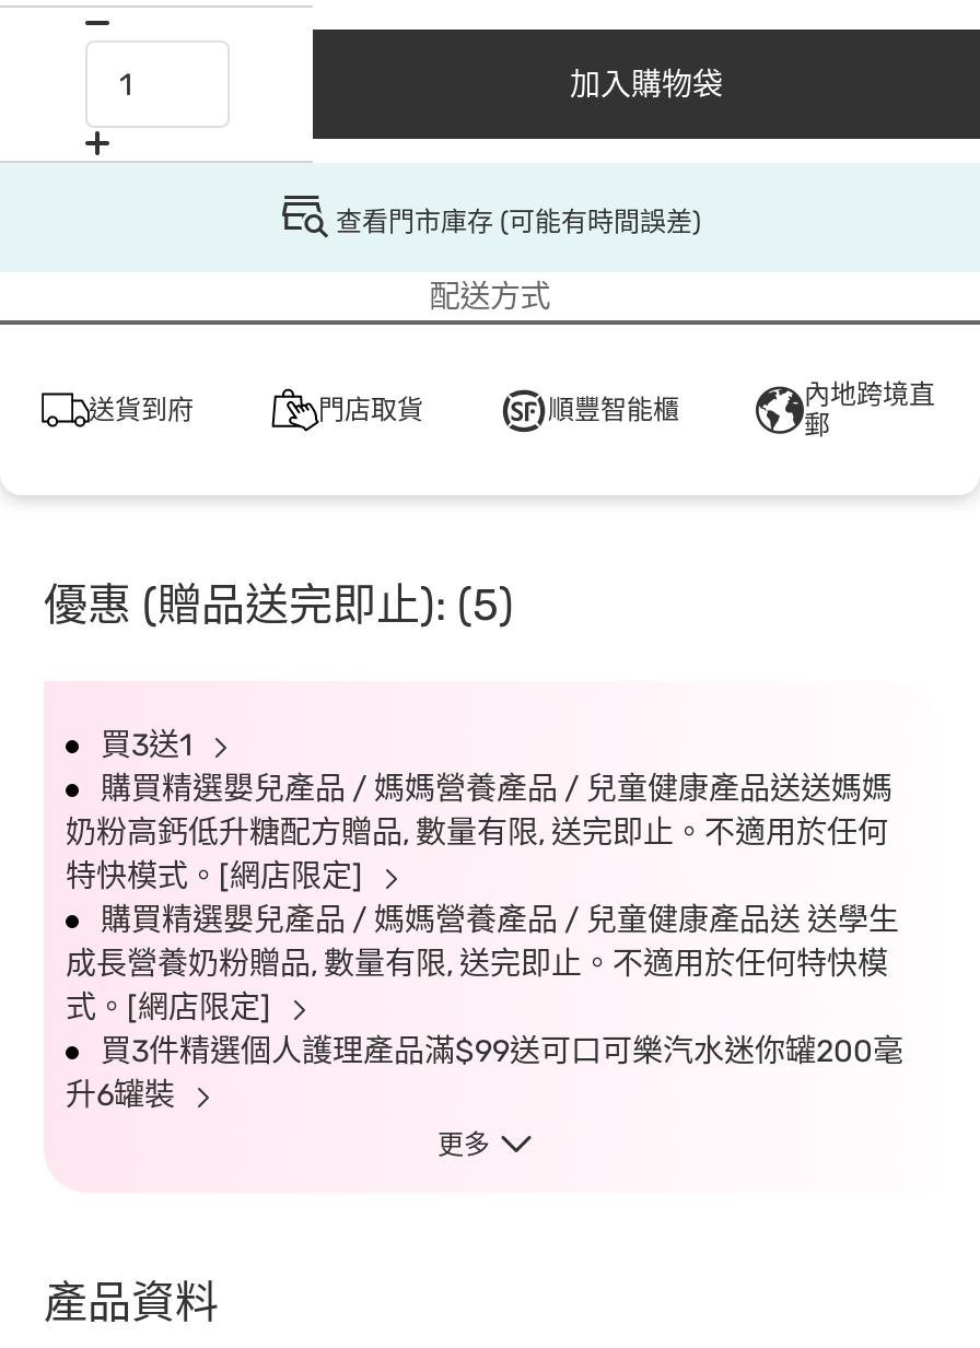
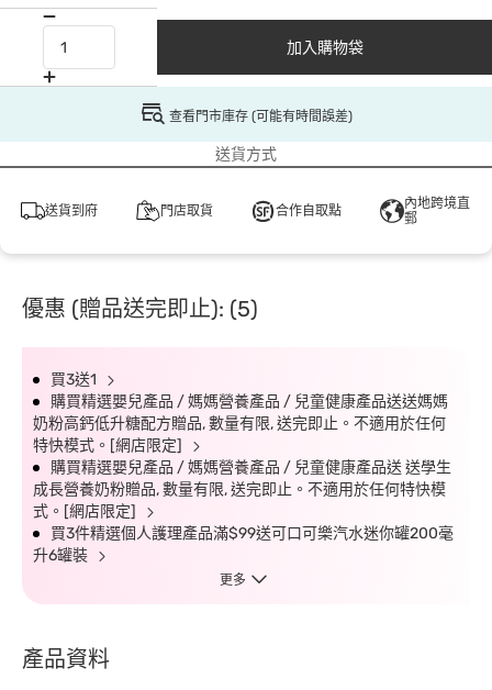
[430,279,550,316] 配送方式 -> [216,145,276,164] 送貨方式
[548,395,679,425] 順豐智能櫃 -> [275,203,341,219] 合作自取點

